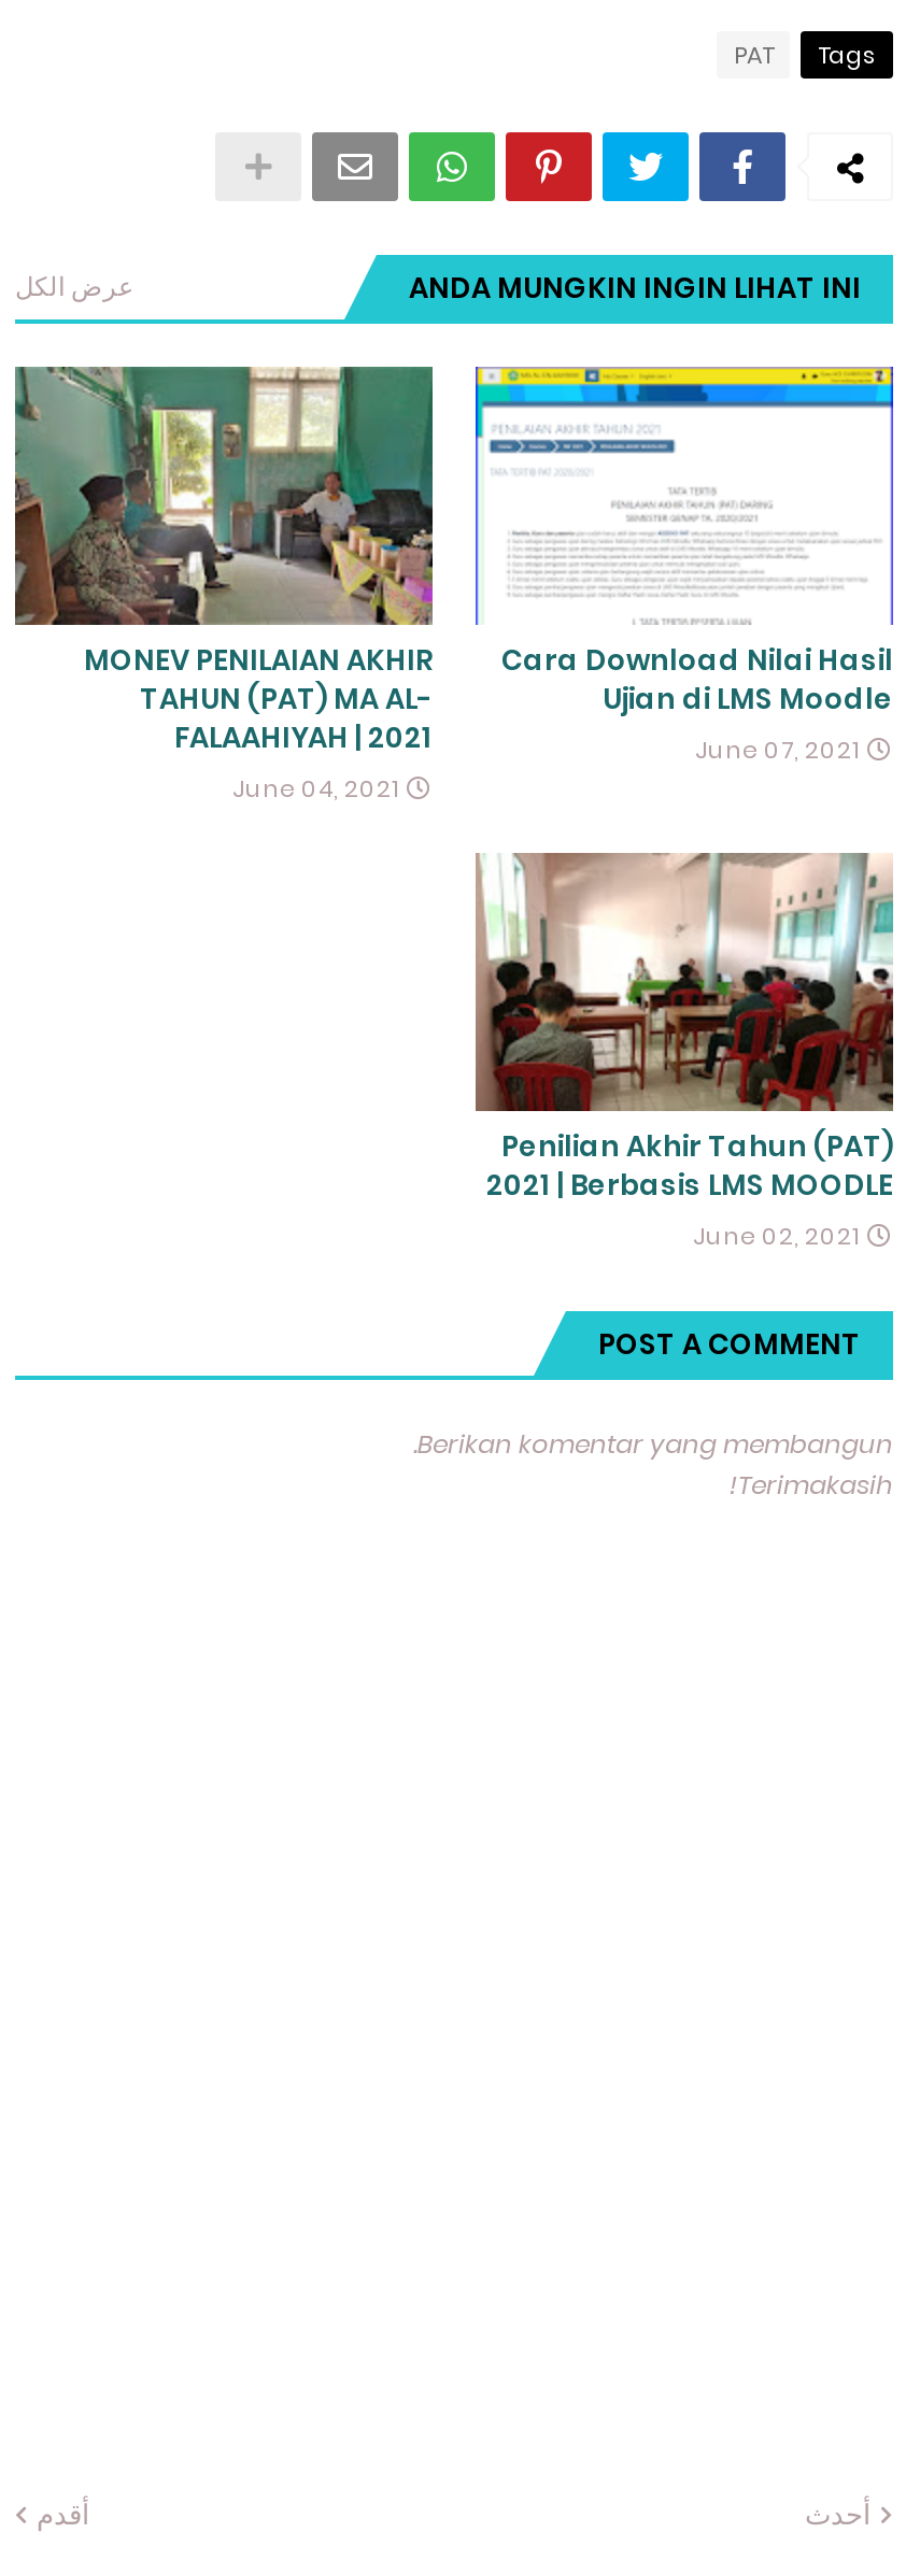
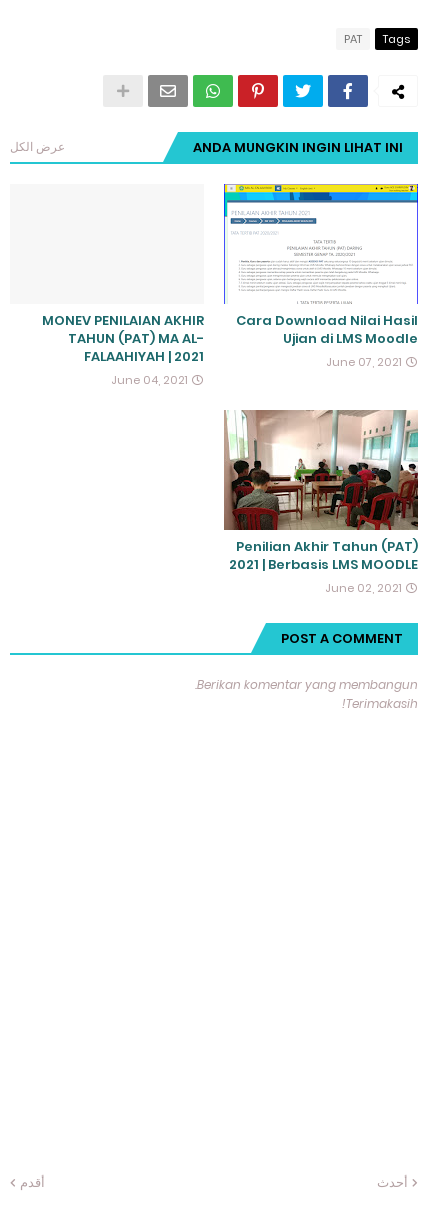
[13,365,435,627] [image] -> none

